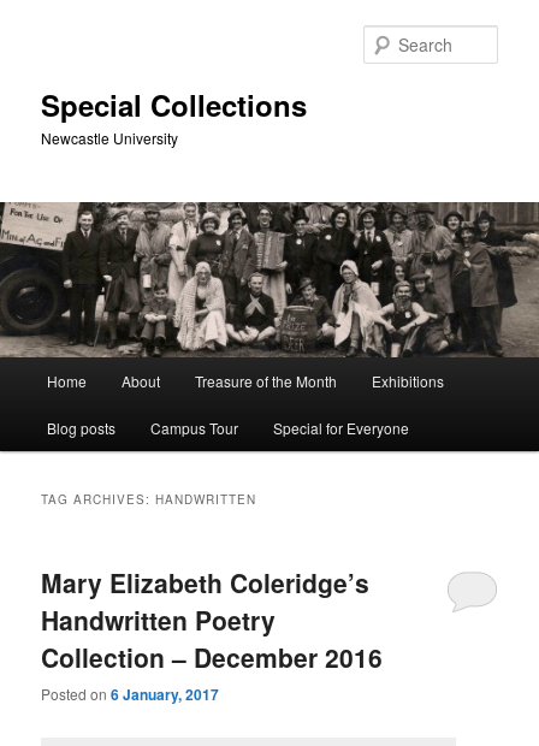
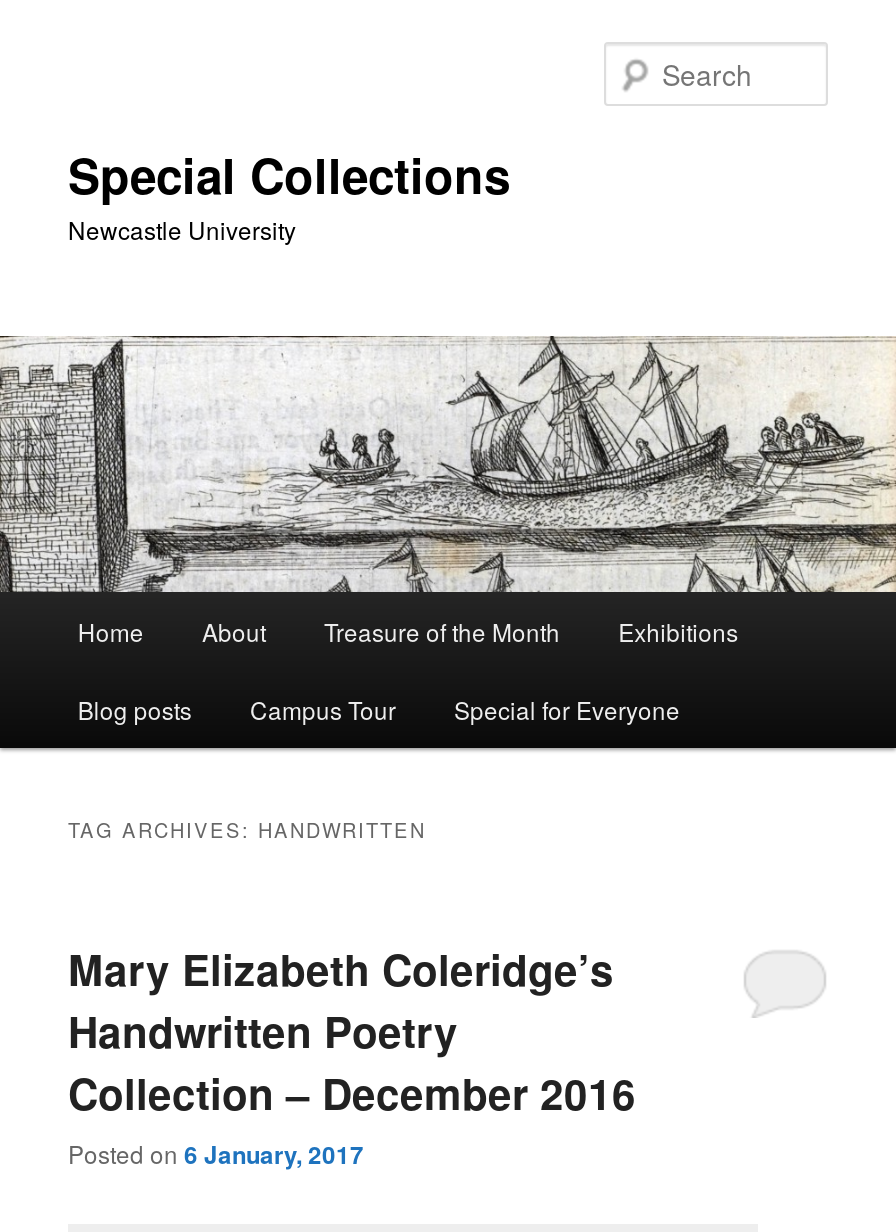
[4,201,535,357] [image] -> [6,336,890,594] [image]

